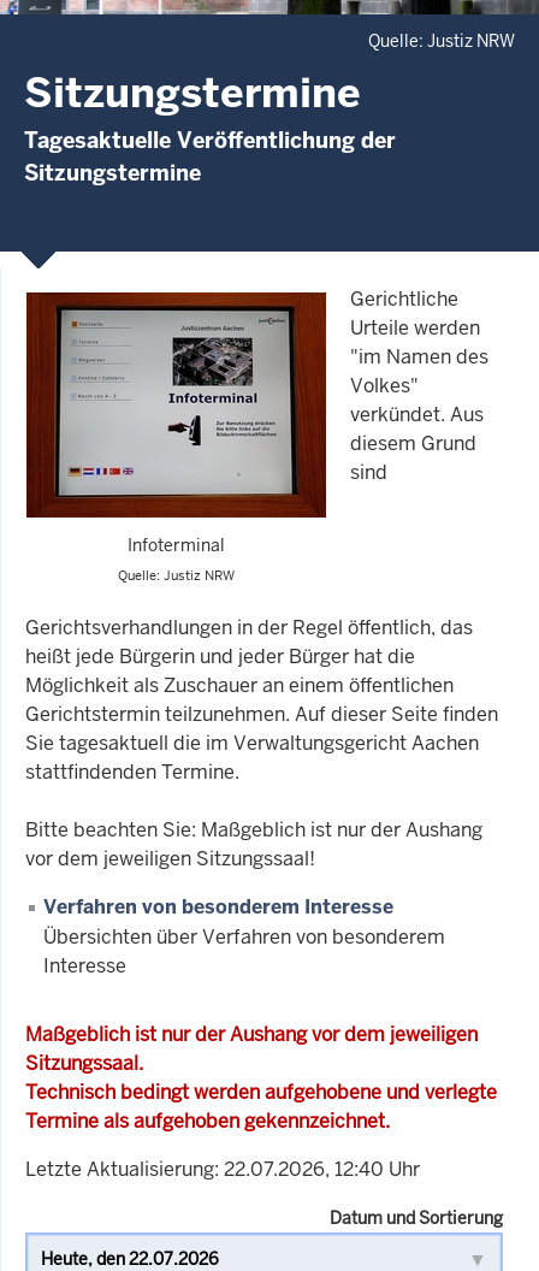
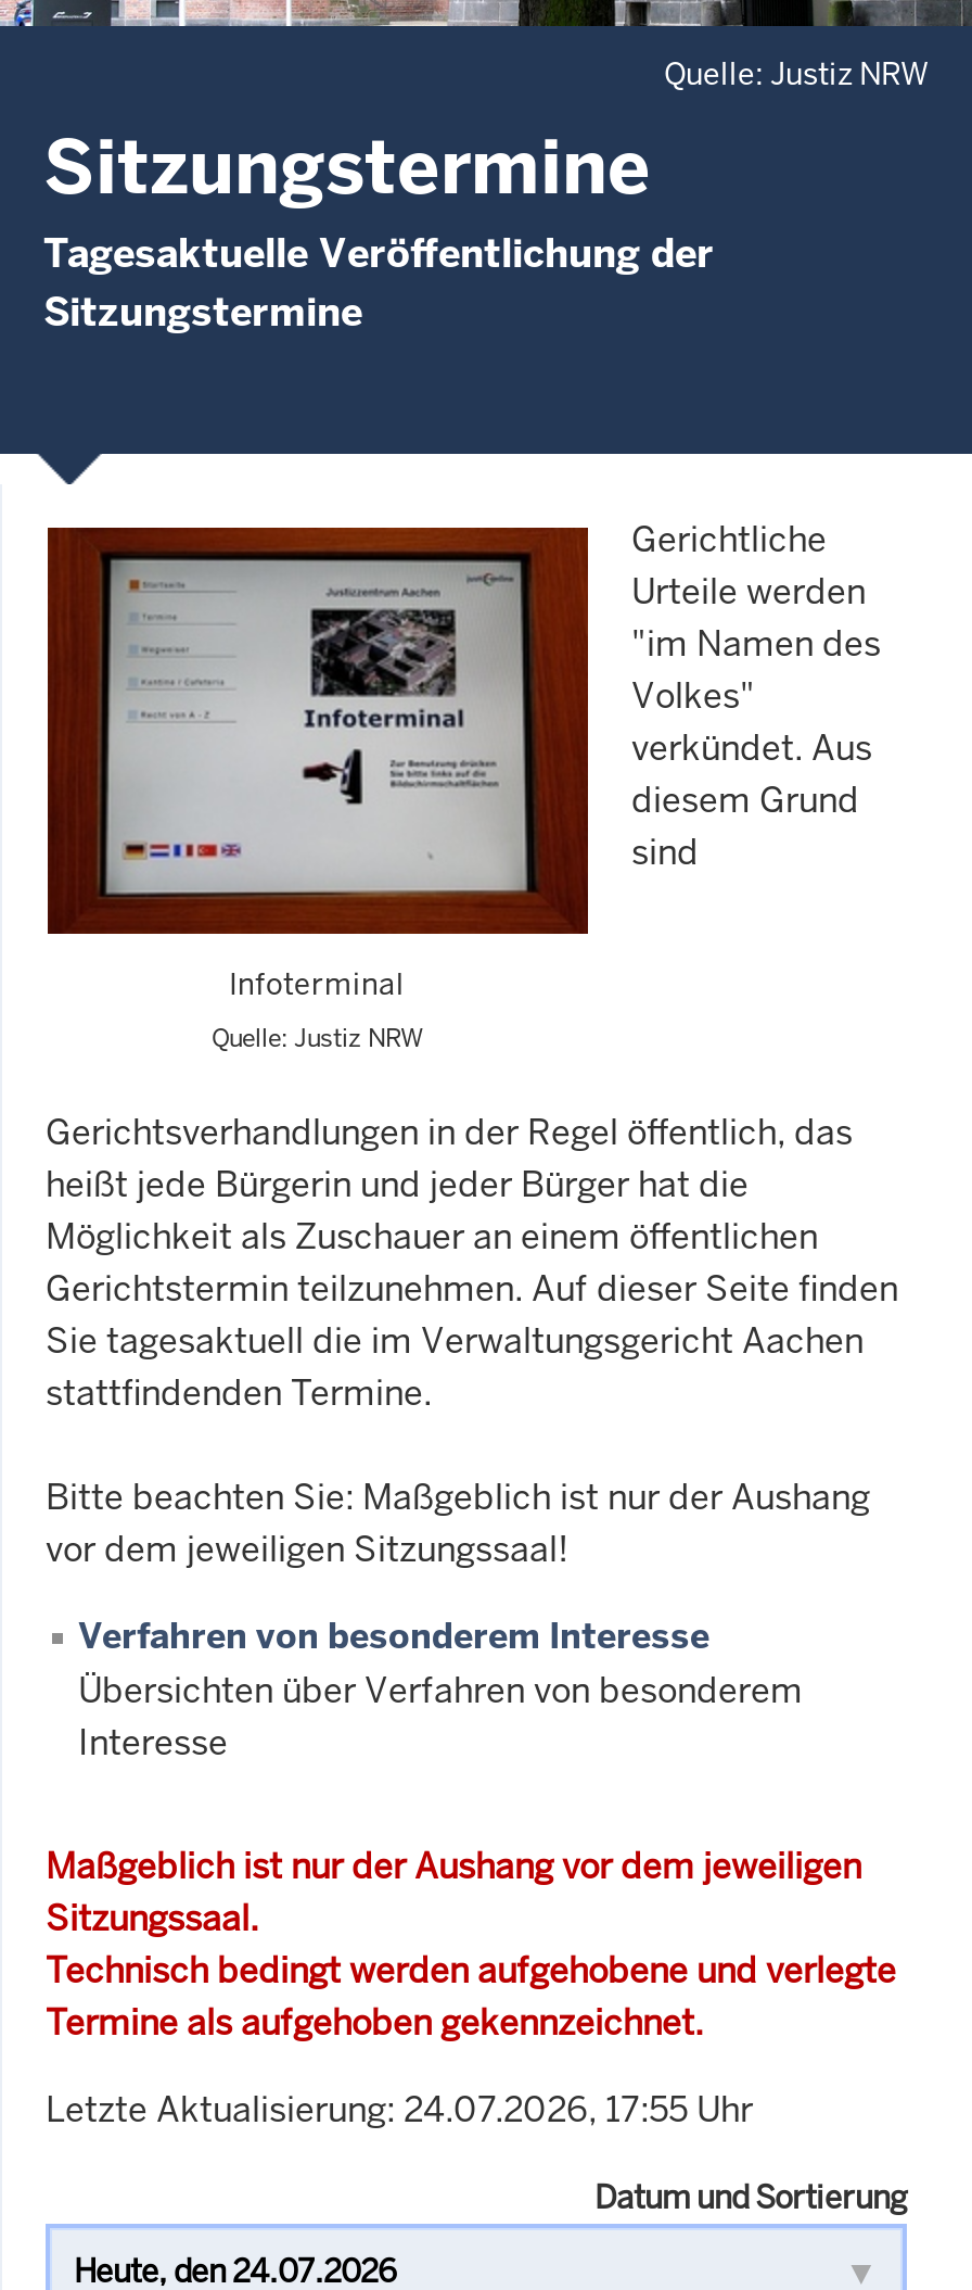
[25,1156,420,1181] Letzte Aktualisierung: 22.07.2026, 12:40 Uhr -> [46,2086,753,2132] Letzte Aktualisierung: 24.07.2026, 17:55 Uhr

